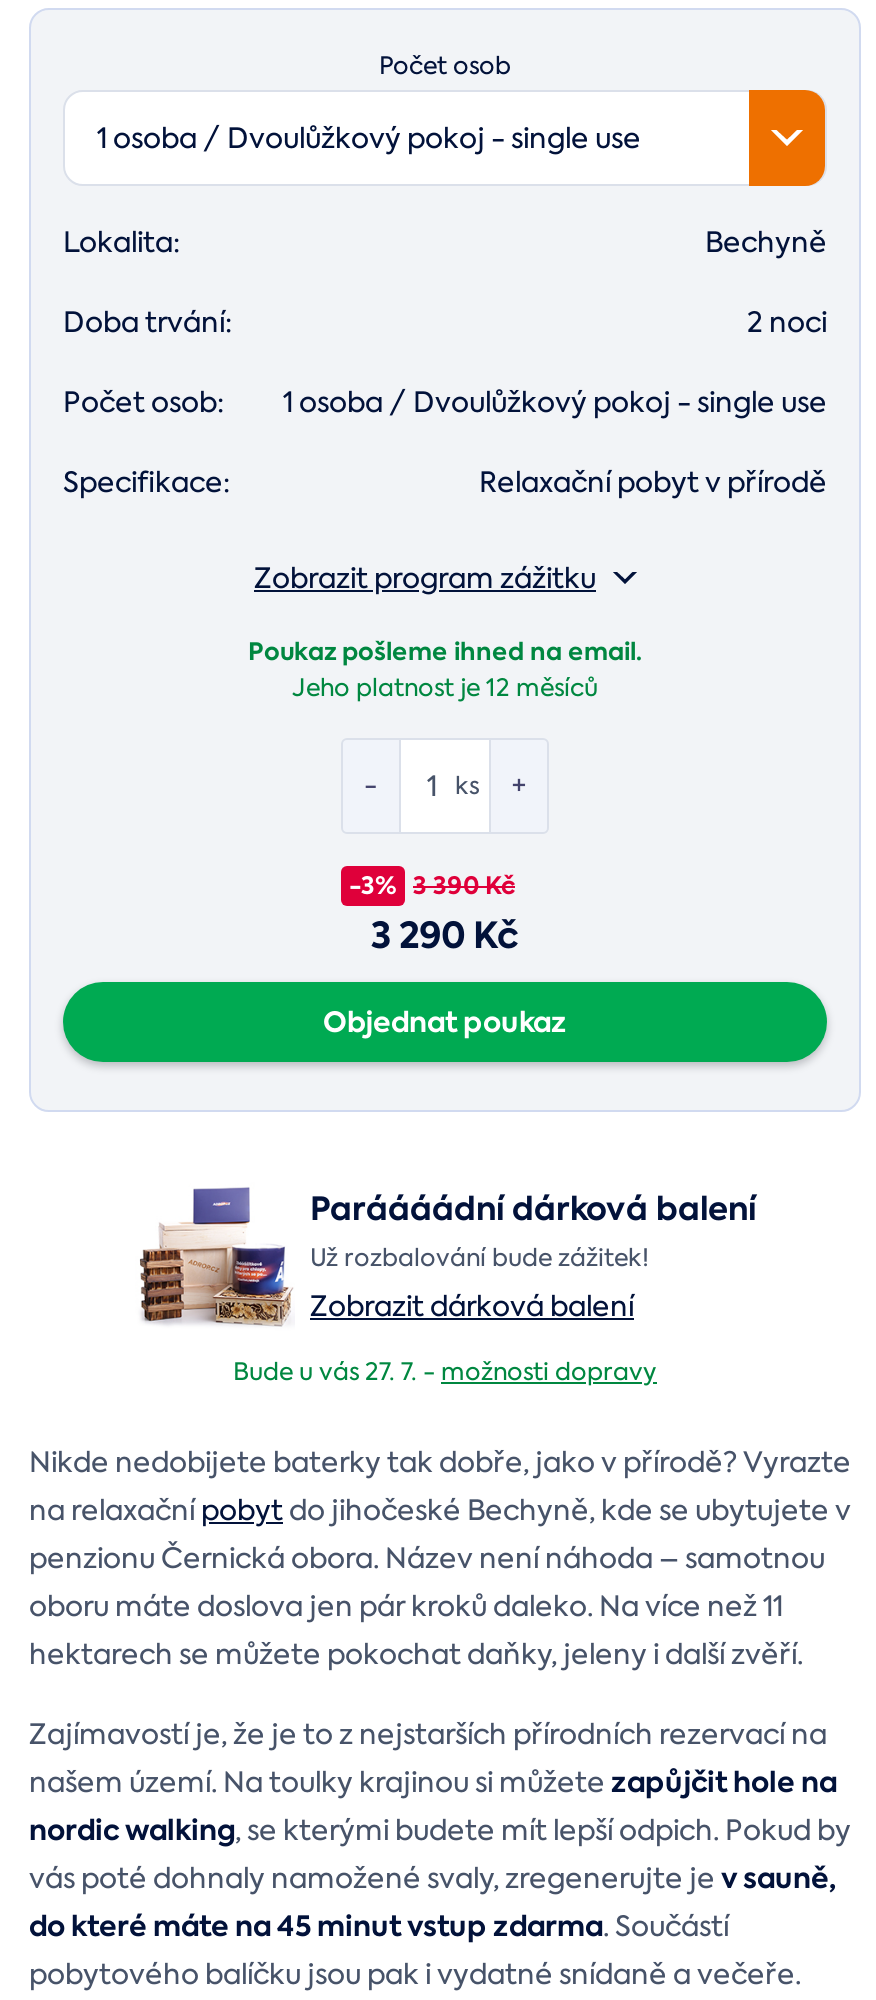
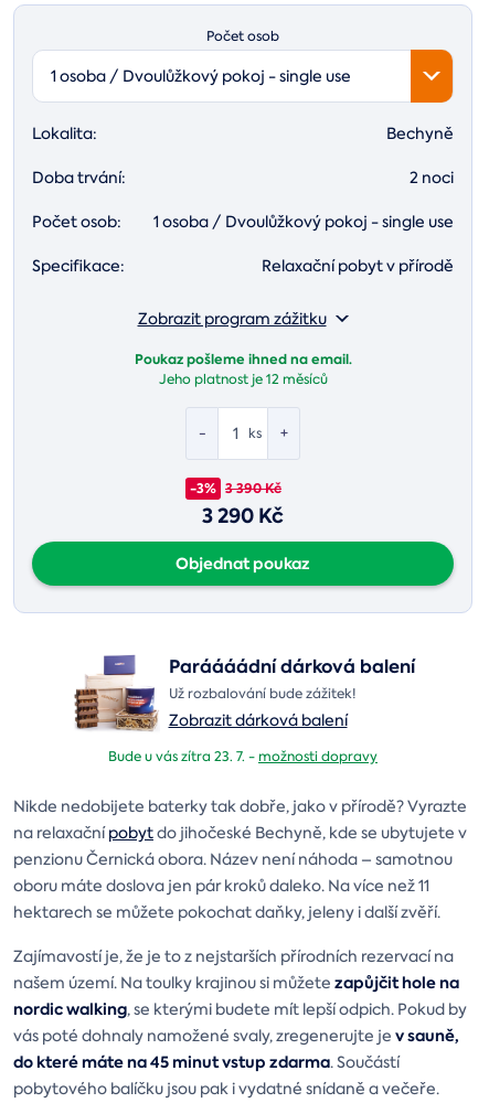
[233,1355,657,1387] Bude u vás 27. 7. - možnosti dopravy -> [108,748,378,765] Bude u vás zítra 23. 7. - možnosti dopravy

